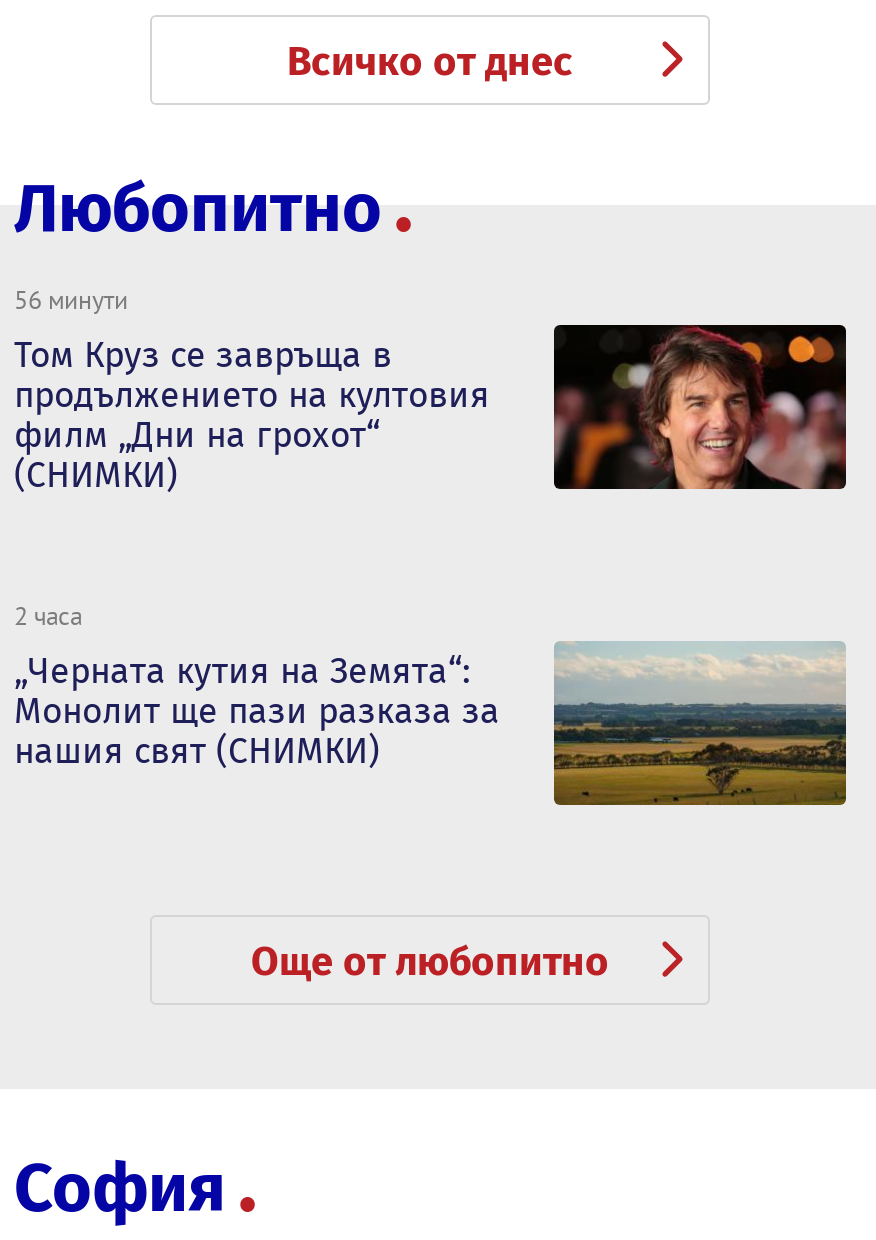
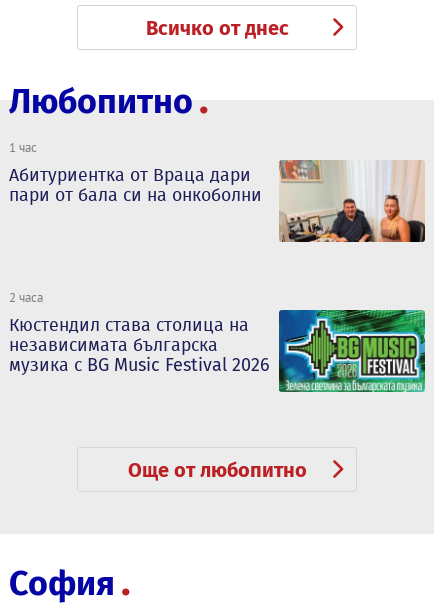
[14,283,848,497] [image] | 56 минути | Том Круз се завръща в | продължението на култовия | филм „Дни на грохот“ | (СНИМКИ) -> [9,139,425,243] [image] | 1 час | Абитуриентка от Враца дари | пари от бала си на онкоболни
[14,641,848,807] [image] | „Черната кутия на Земята“: | Монолит ще пази разказа за | нашия свят (СНИМКИ) -> [9,309,426,393] [image] | Кюстендил става столица на | независимата българска | музика с BG Music Festival 2026

